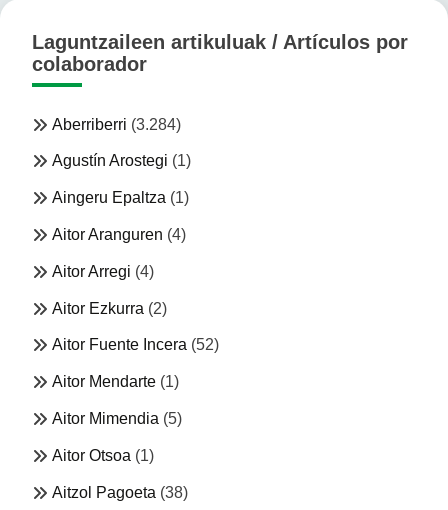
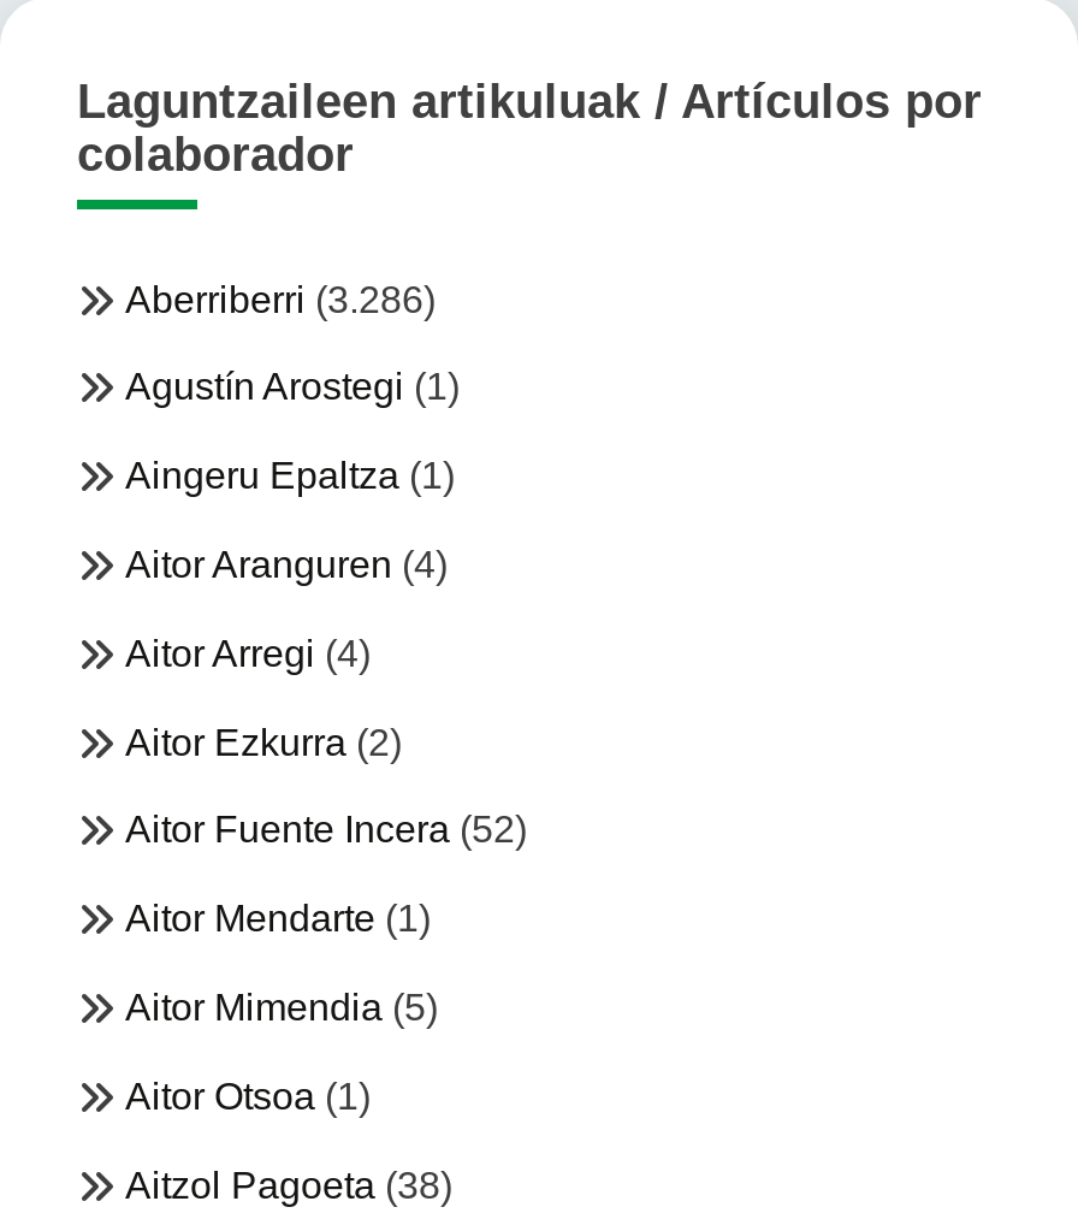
[52,116,181,133] Aberriberri (3.284) -> [125,278,436,319] Aberriberri (3.286)

